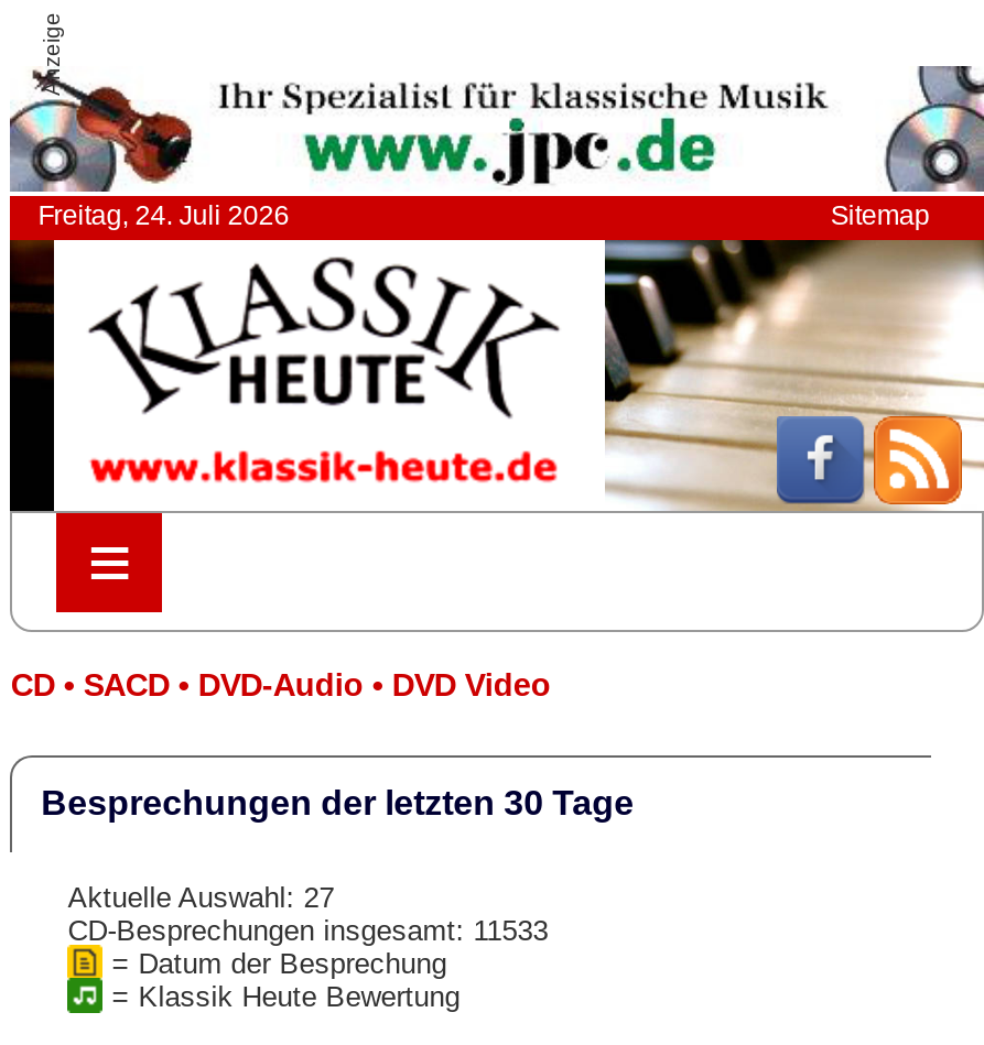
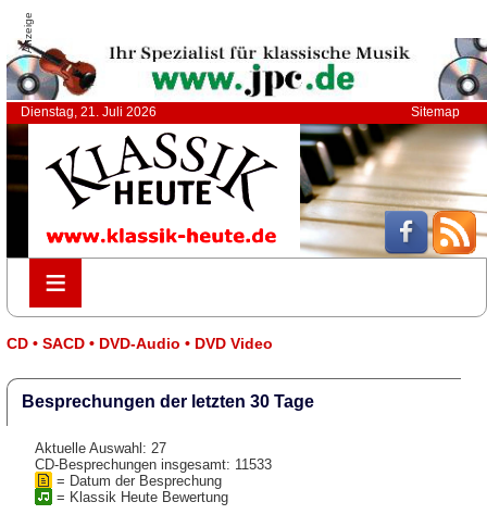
[38,201,289,231] Freitag, 24. Juli 2026 -> [20,104,156,120] Dienstag, 21. Juli 2026

